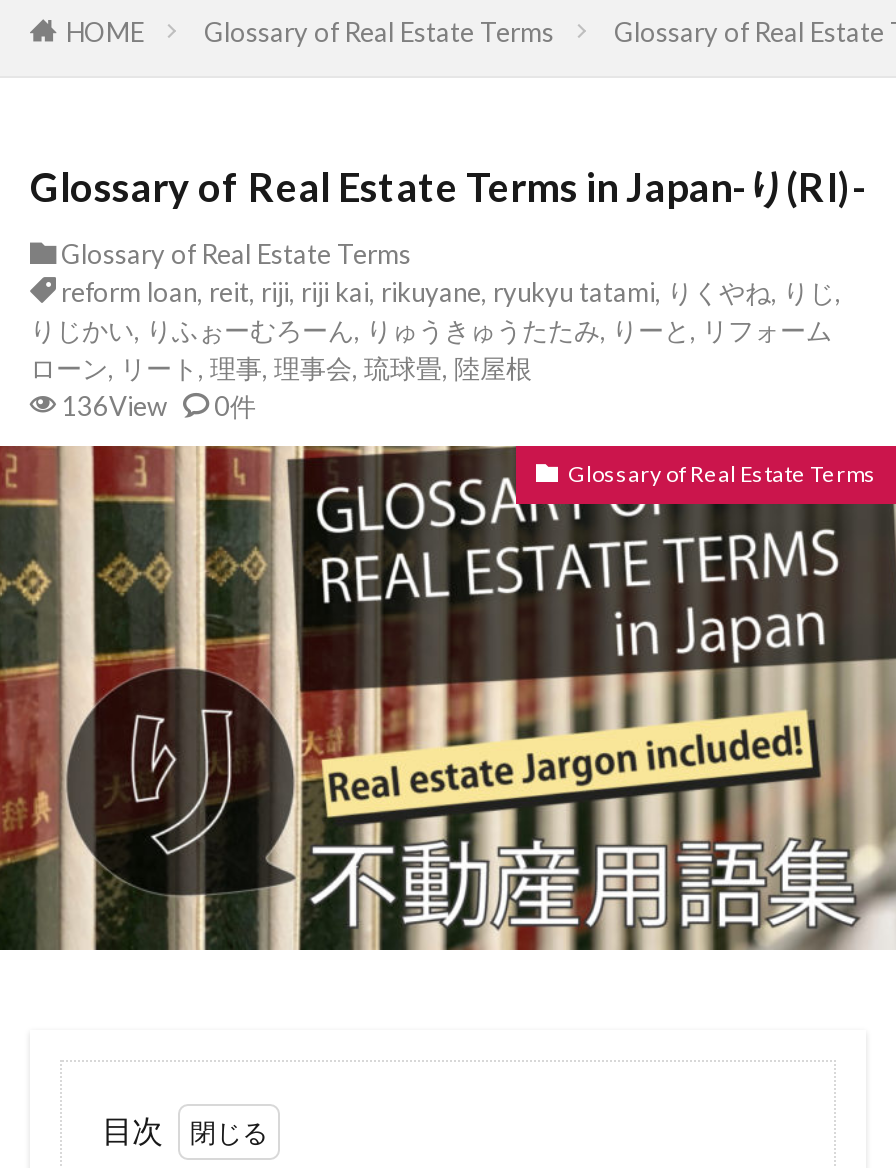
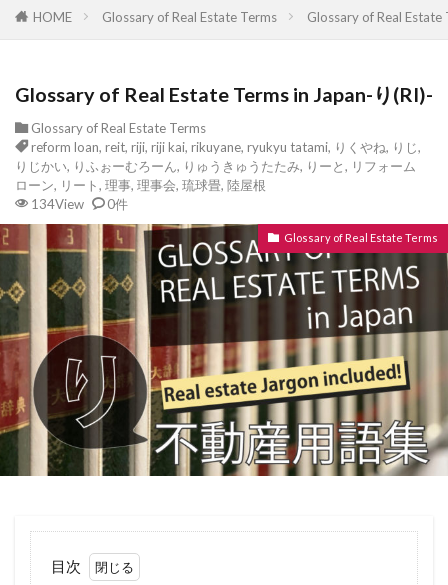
[61,389,256,421] 136View 0件 -> [30,195,128,211] 134View 0件

